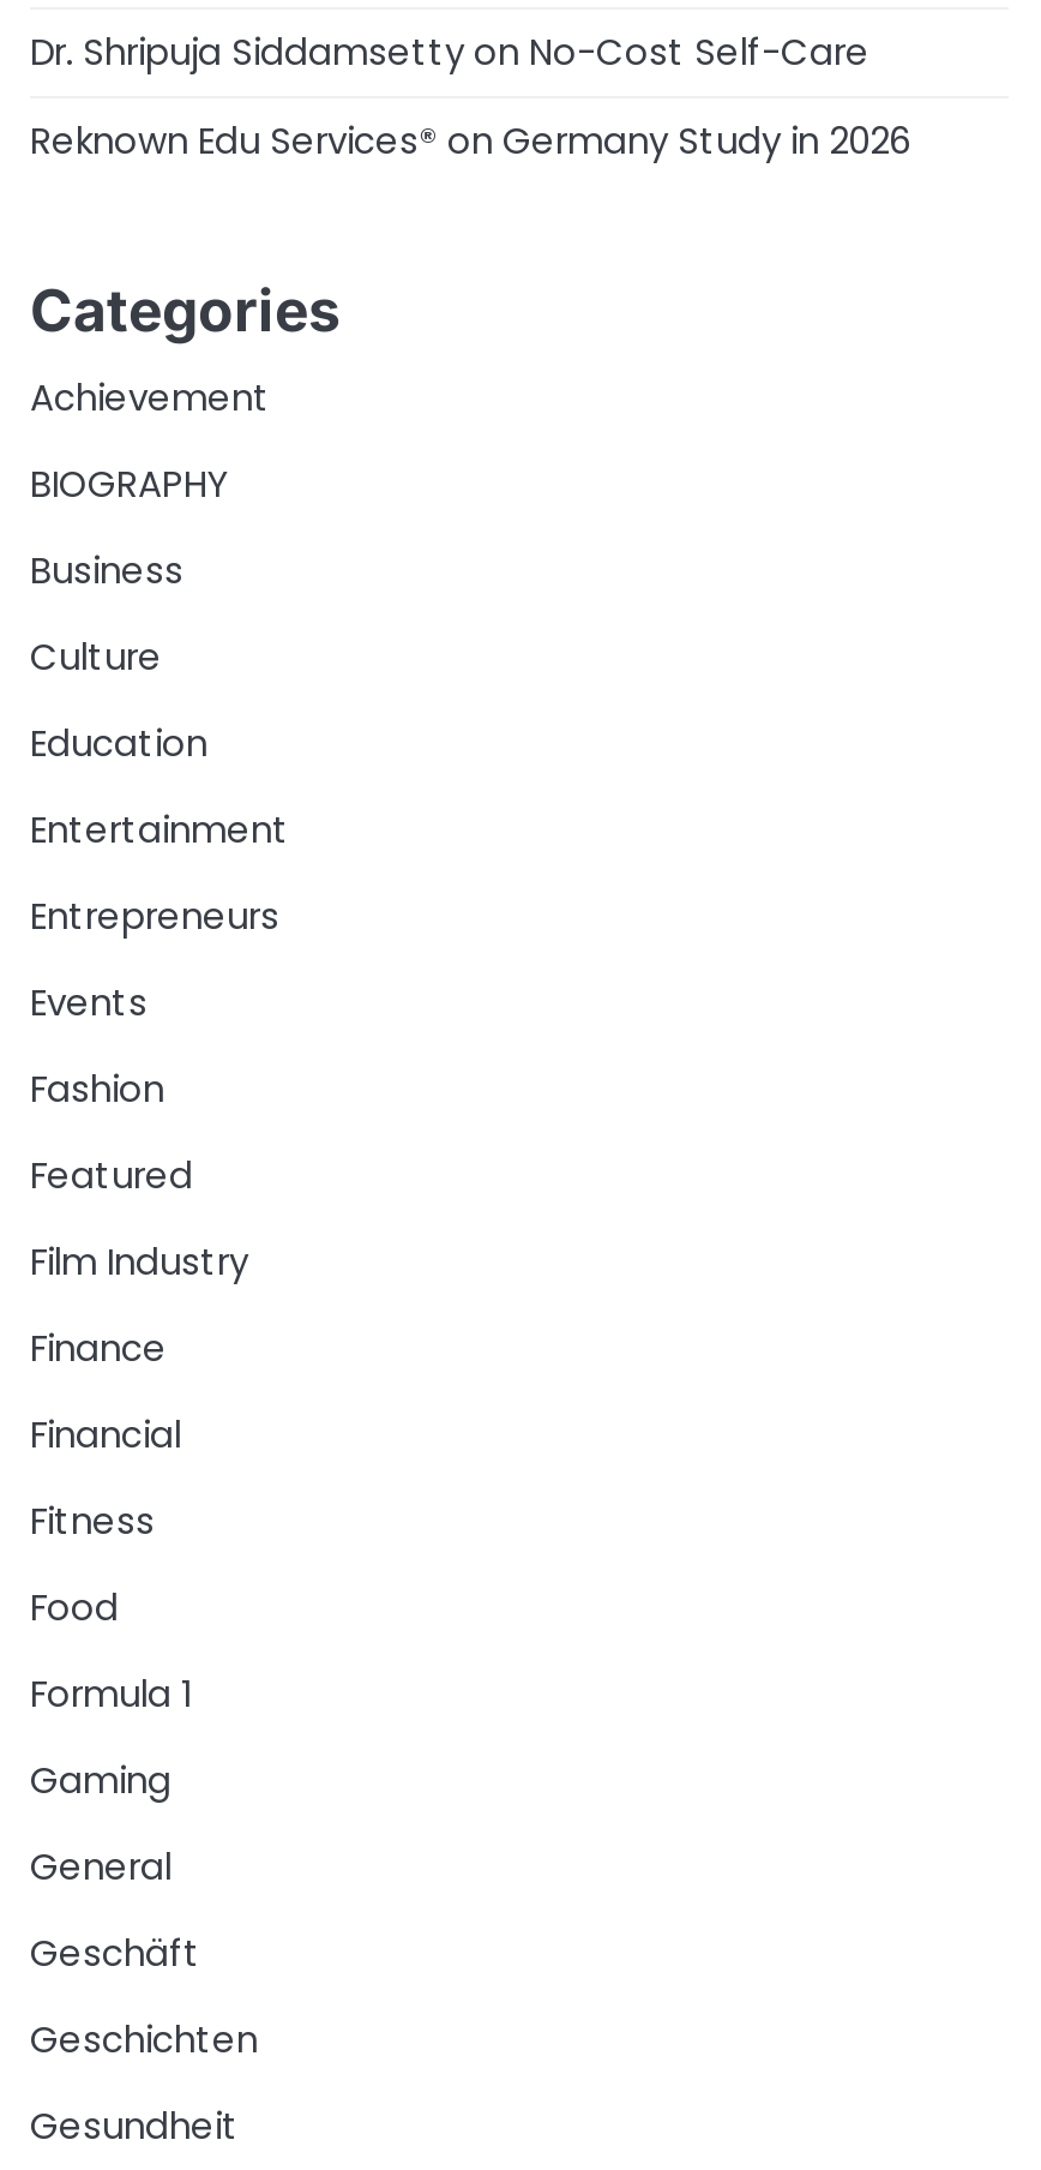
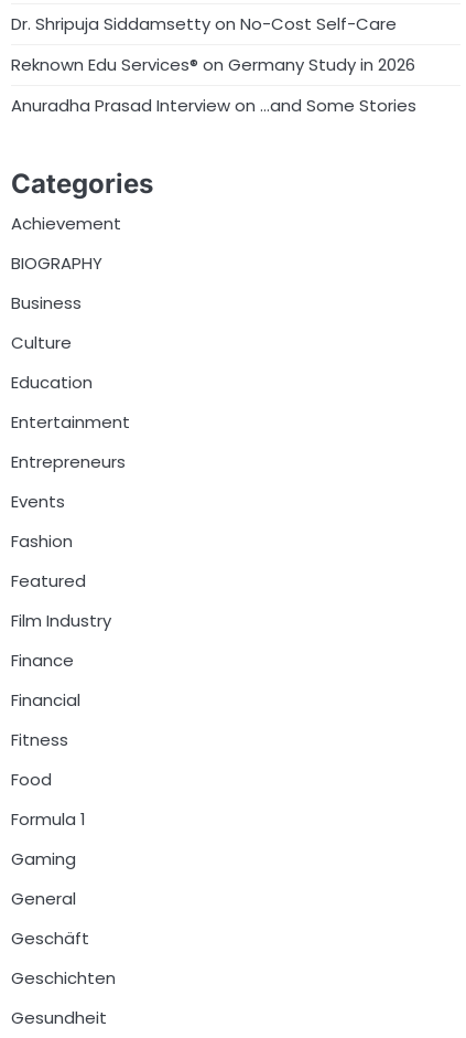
none -> [11,93,416,116] Anuradha Prasad Interview on …and Some Stories

